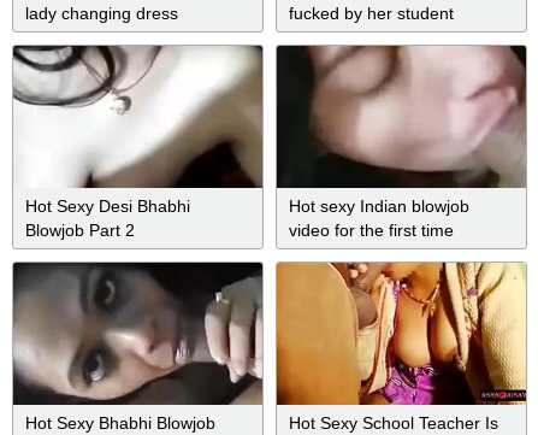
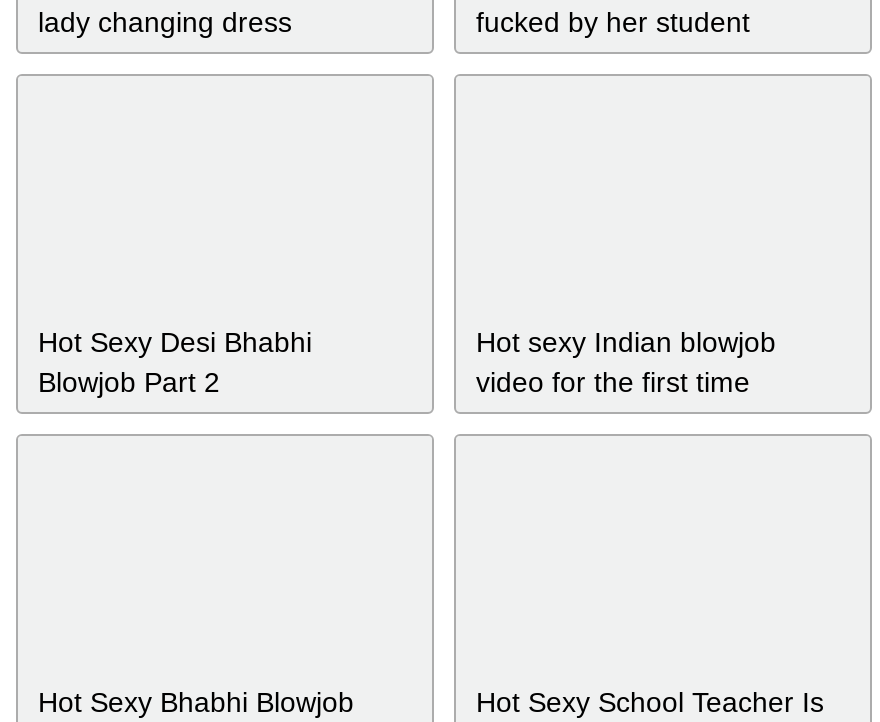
[12,45,264,189] [image] -> none
[276,45,527,189] [image] -> none
[12,261,264,406] [image] -> none
[276,261,527,406] [image] -> none

